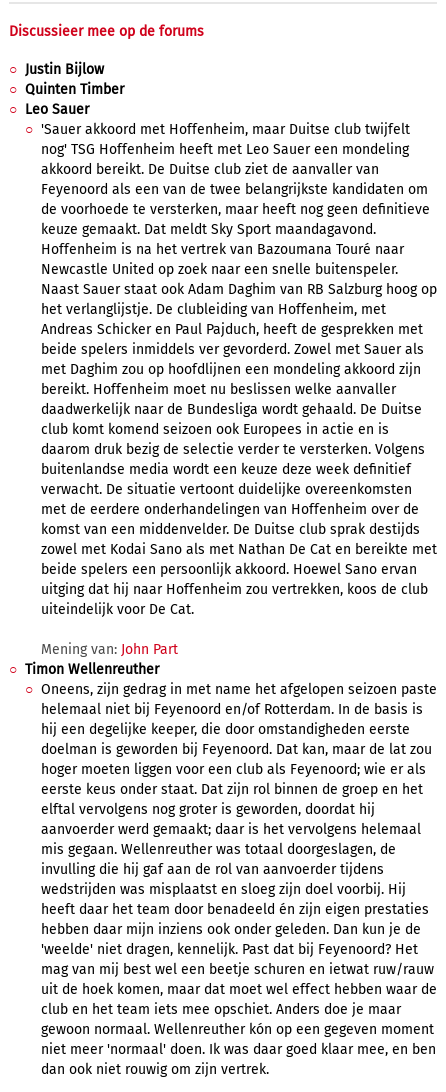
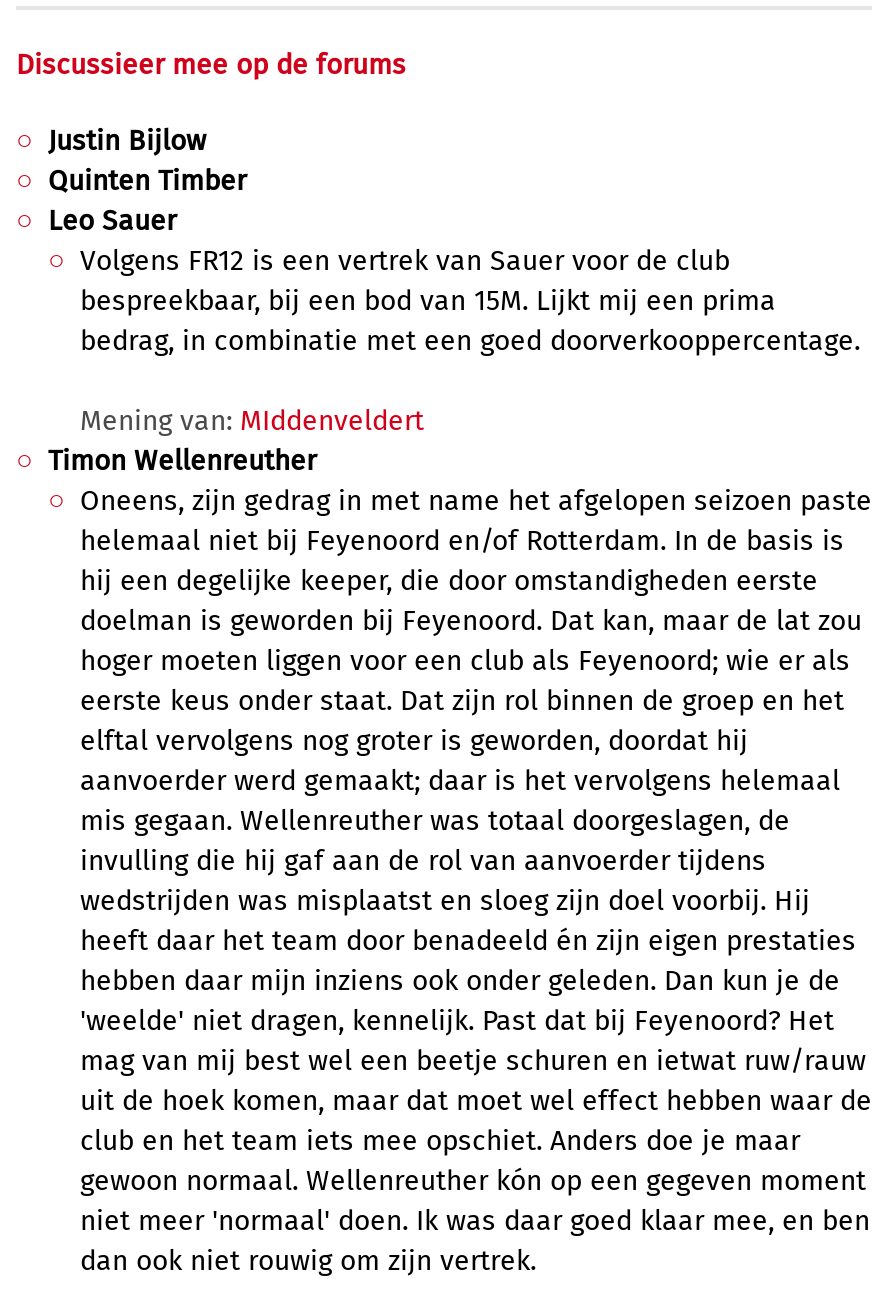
[41,121,437,618] 'Sauer akkoord met Hoffenheim, maar Duitse club twijfelt | nog' TSG Hoffenheim heeft met Leo Sauer een mondeling | akkoord bereikt. De Duitse club ziet de aanvaller van | Feyenoord als een van de twee belangrijkste kandidaten om | de voorhoede te versterken, maar heeft nog geen definitieve | keuze gemaakt. Dat meldt Sky Sport maandagavond. | Hoffenheim is na het vertrek van Bazoumana Touré naar | Newcastle United op zoek naar een snelle buitenspeler. | Naast Sauer staat ook Adam Daghim van RB Salzburg hoog op | het verlanglijstje. De clubleiding van Hoffenheim, met | Andreas Schicker en Paul Pajduch, heeft de gesprekken met | beide spelers inmiddels ver gevorderd. Zowel met Sauer als | met Daghim zou op hoofdlijnen een mondeling akkoord zijn | bereikt. Hoffenheim moet nu beslissen welke aanvaller | daadwerkelijk naar de Bundesliga wordt gehaald. De Duitse | club komt komend seizoen ook Europees in actie en is | daarom druk bezig de selectie verder te versterken. Volgens | buitenlandse media wordt een keuze deze week definitief | verwacht. De situatie vertoont duidelijke overeenkomsten | met de eerdere onderhandelingen van Hoffenheim over de | komst van een middenvelder. De Duitse club sprak destijds | zowel met Kodai Sano als met Nathan De Cat en bereikte met | beide spelers een persoonlijk akkoord. Hoewel Sano ervan | uitging dat hij naar Hoffenheim zou vertrekken, koos de club | uiteindelijk voor De Cat. -> [80,244,860,358] Volgens FR12 is een vertrek van Sauer voor de club | bespreekbaar, bij een bod van 15M. Lijkt mij een prima | bedrag, in combinatie met een goed doorverkooppercentage.
[41,641,178,658] Mening van: John Part -> [80,404,424,438] Mening van: MIddenveldert

